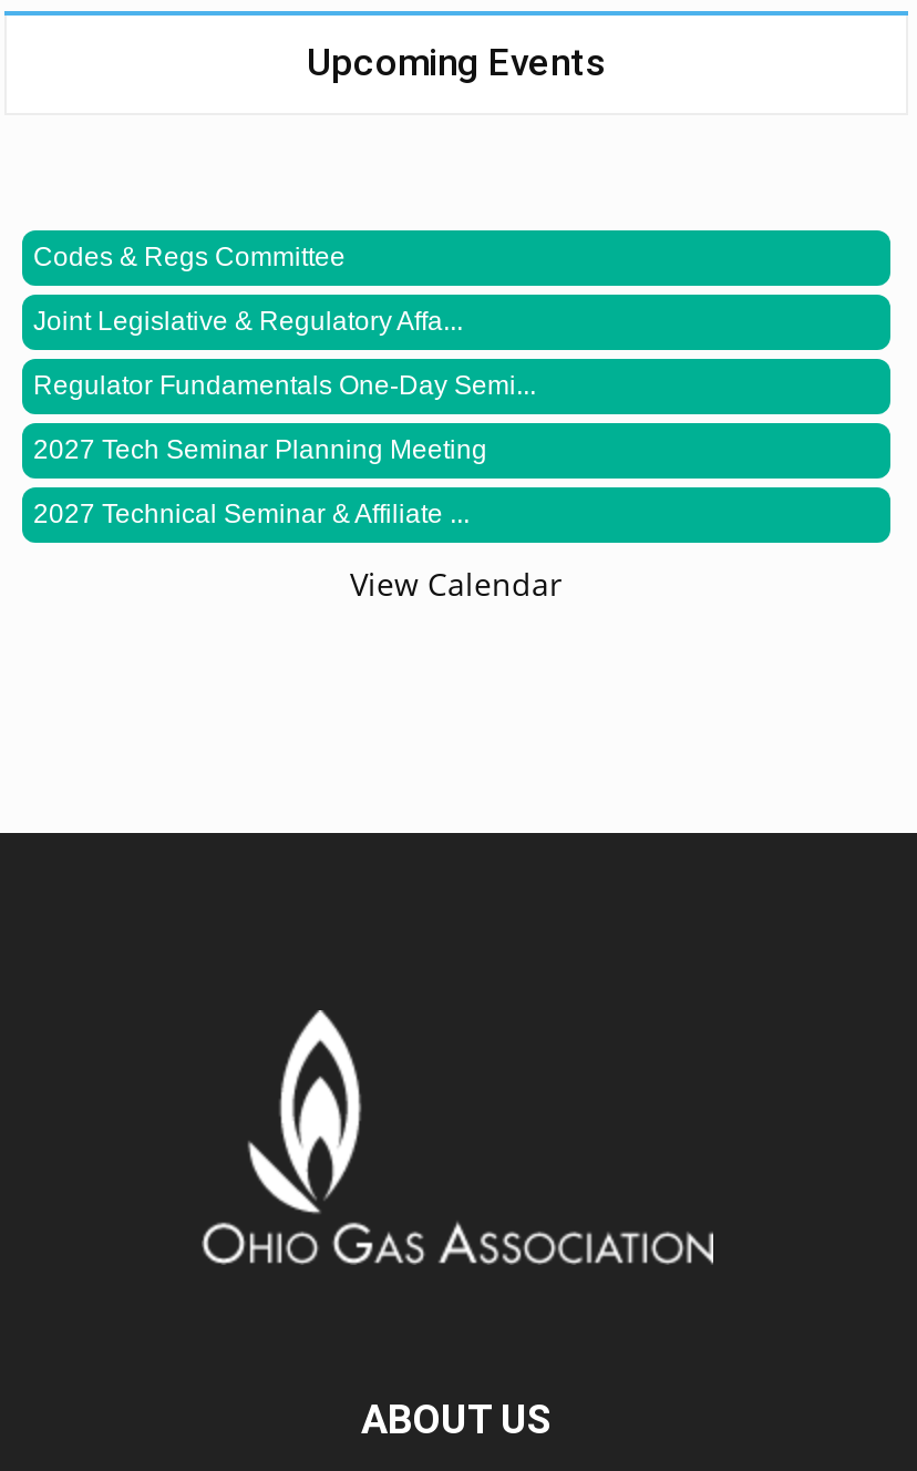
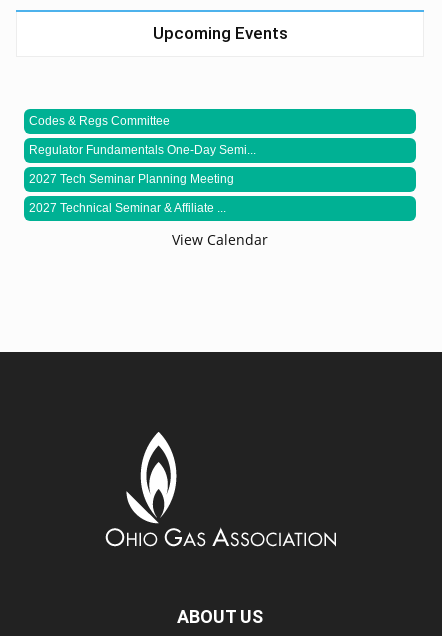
[33,306,463,337] Joint Legislative & Regulatory Affa... -> none

